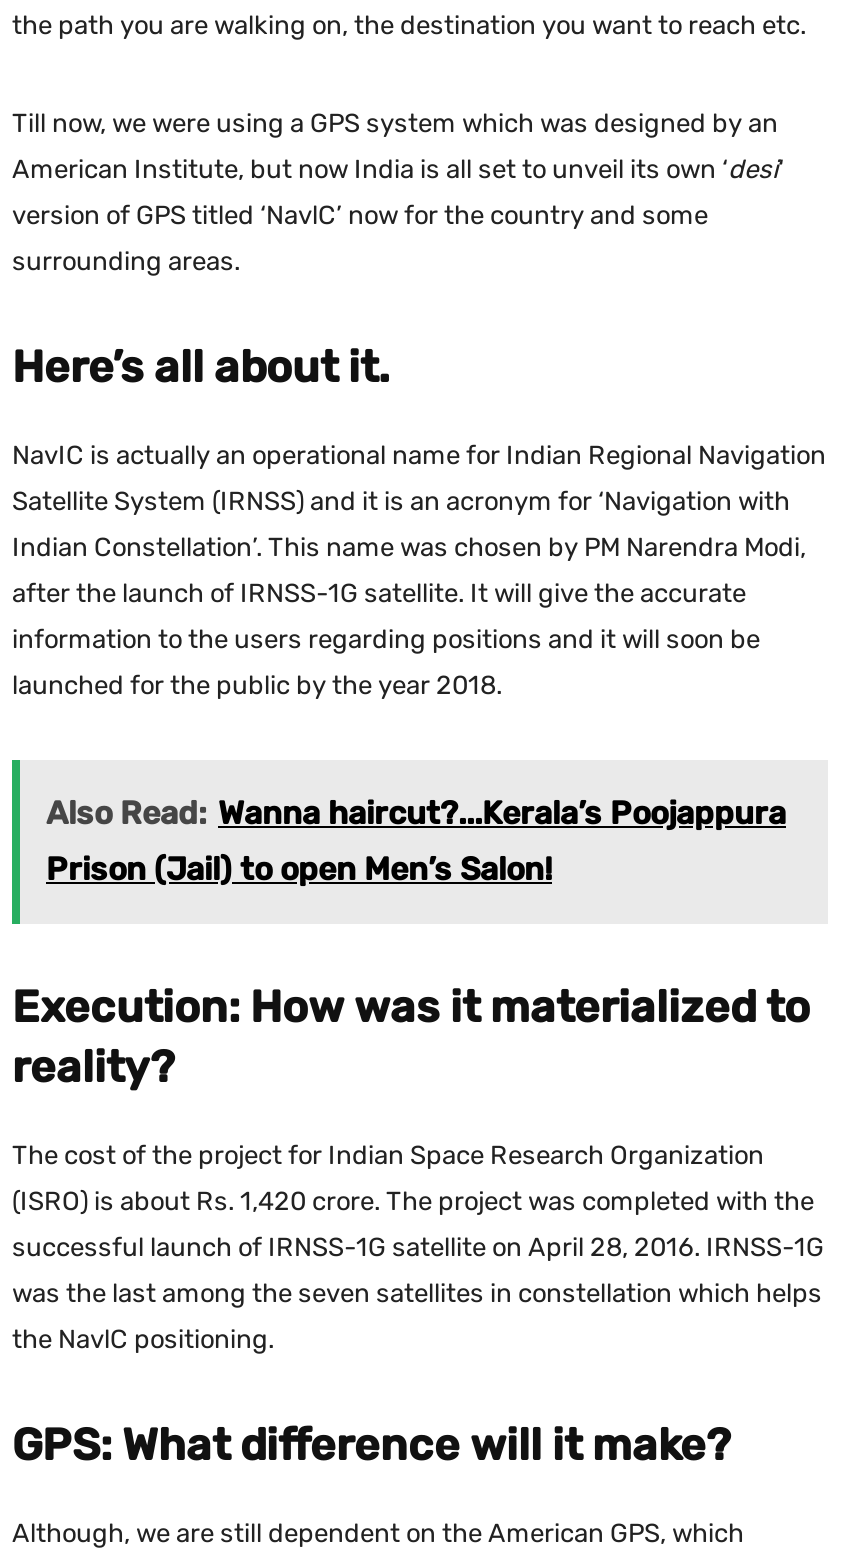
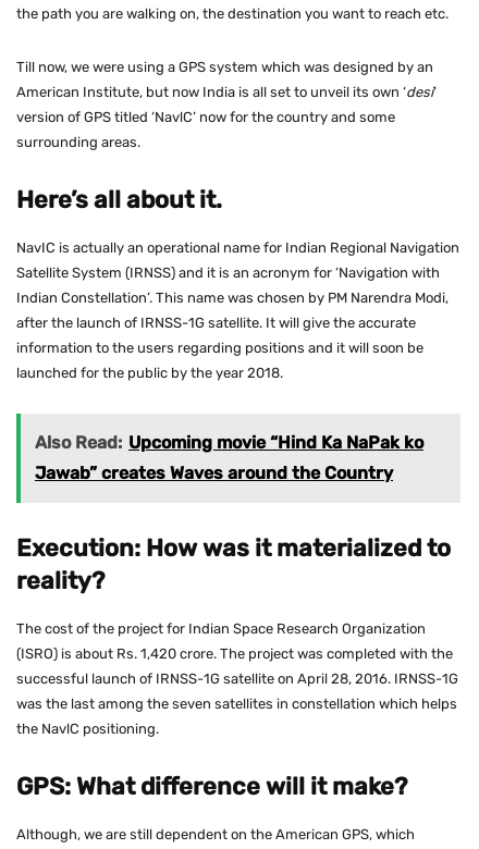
[46,793,786,831] Also Read: Wanna haircut?...Kerala’s Poojappura -> [35,432,423,452] Also Read: Upcoming movie “Hind Ka NaPak ko
[46,849,552,887] Prison (Jail) to open Men’s Salon! -> [35,462,393,483] Jawab” creates Waves around the Country

